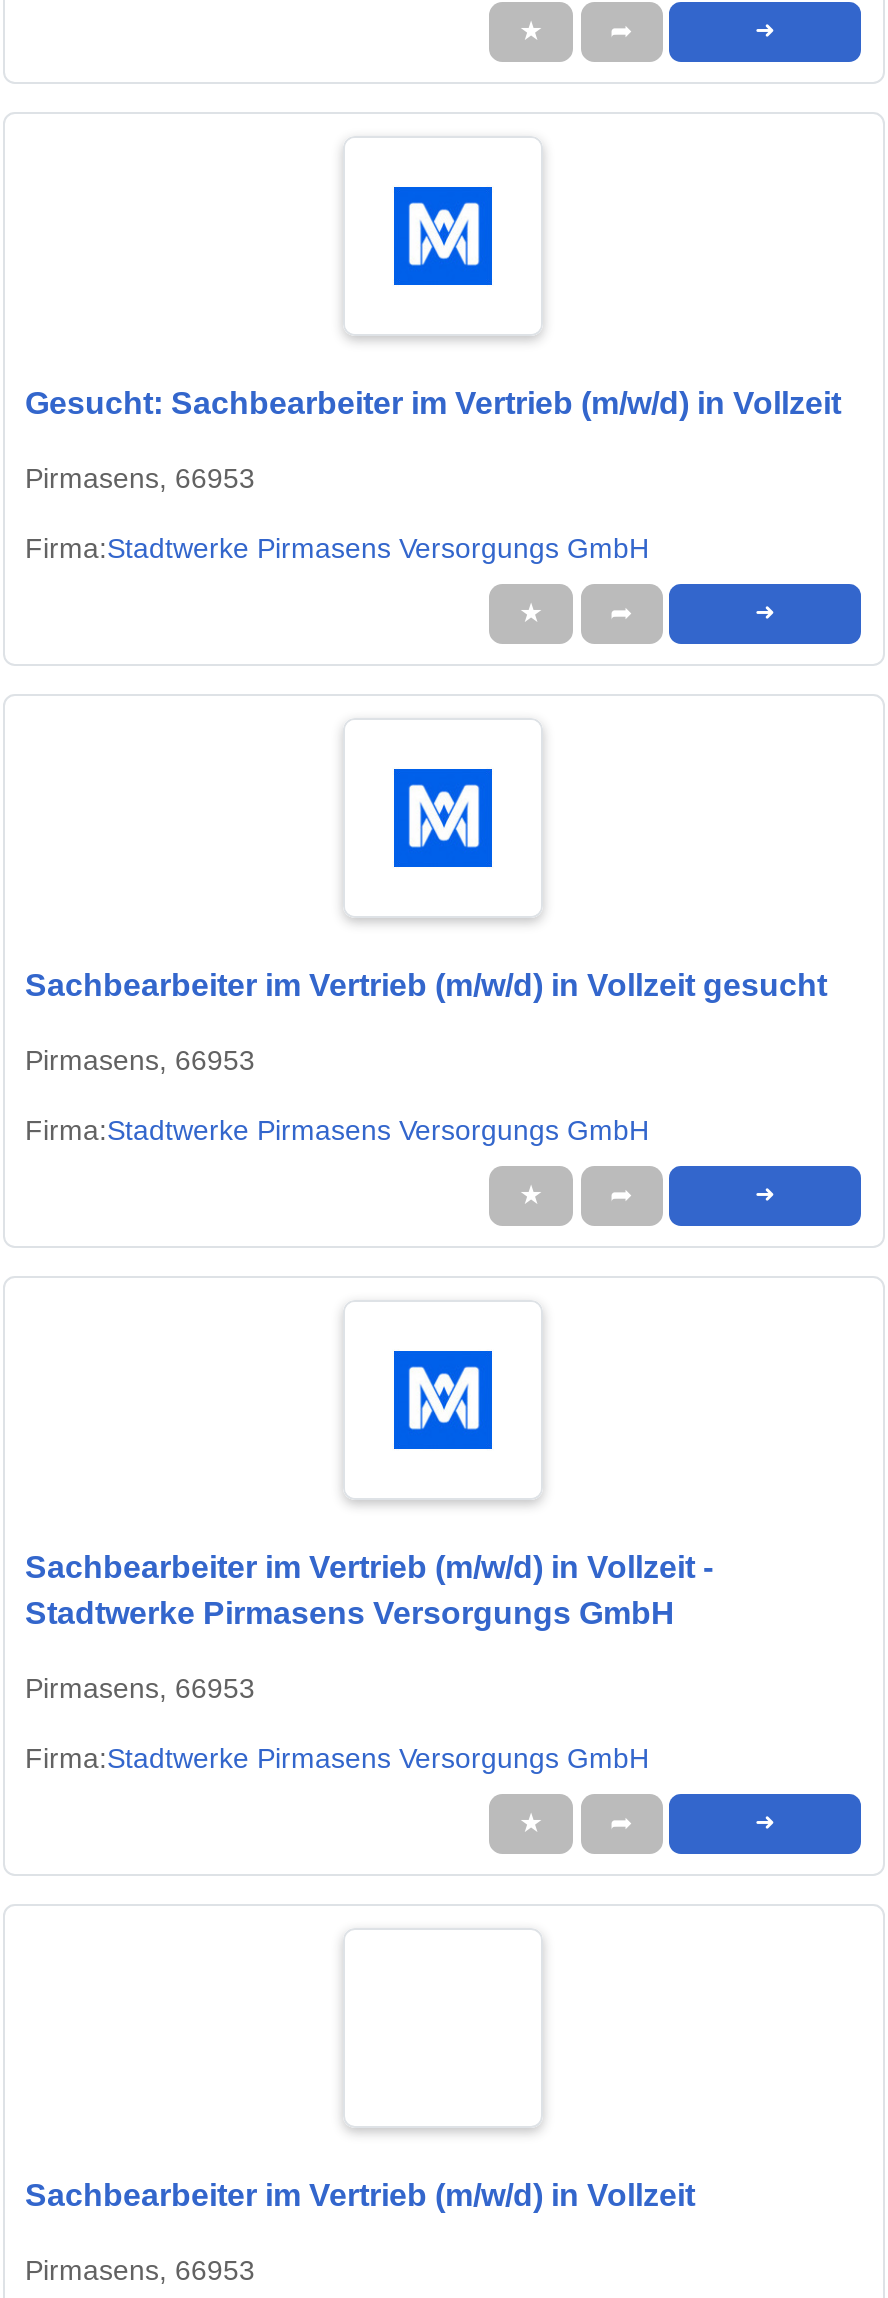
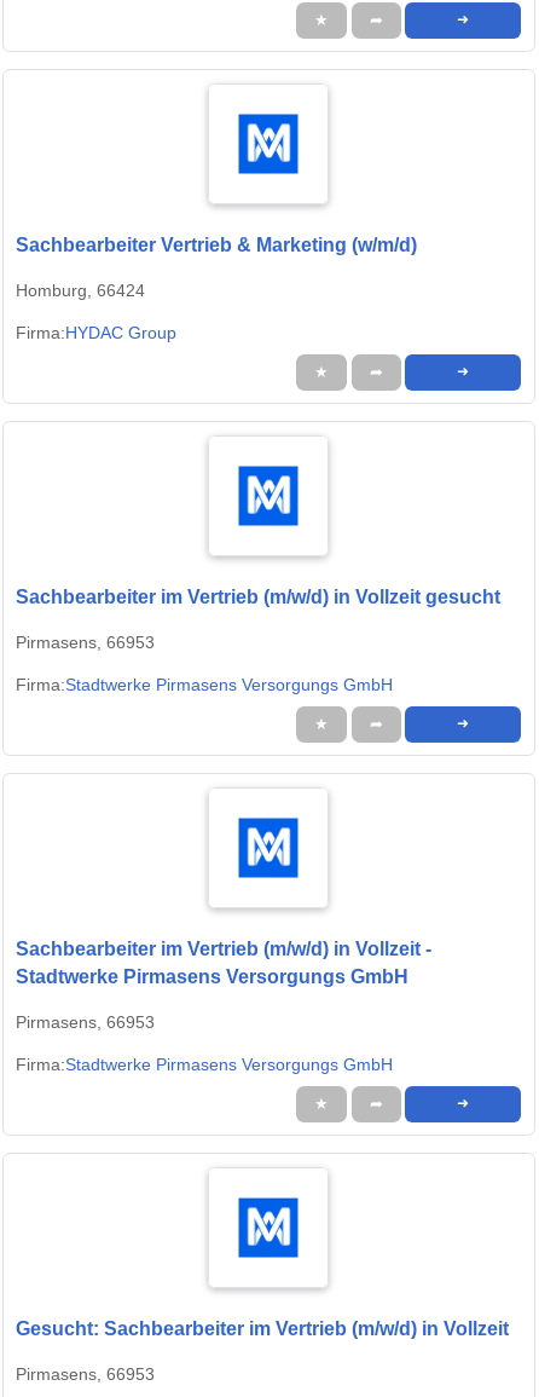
none -> [16,235,417,256] Sachbearbeiter Vertrieb & Marketing (w/m/d)
moved [25,387,841,421] -> [16,1319,509,1339]: Gesucht: Sachbearbeiter im Vertrieb (m/w/d) in Vollzeit
[25,462,255,494] Pirmasens, 66953 -> [16,281,145,300] Homburg, 66424
[25,532,649,564] Firma:Stadtwerke Pirmasens Versorgungs GmbH -> [16,323,176,342] Firma:HYDAC Group
none -> [237,1196,300,1259] [image]
[25,2179,695,2213] Sachbearbeiter im Vertrieb (m/w/d) in Vollzeit -> none

